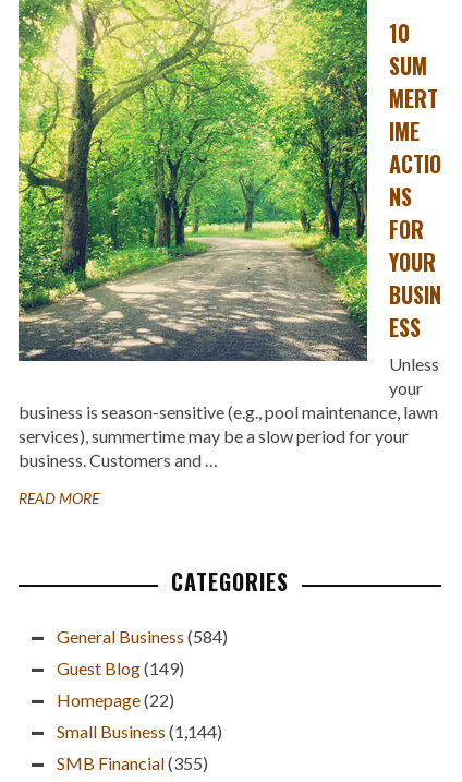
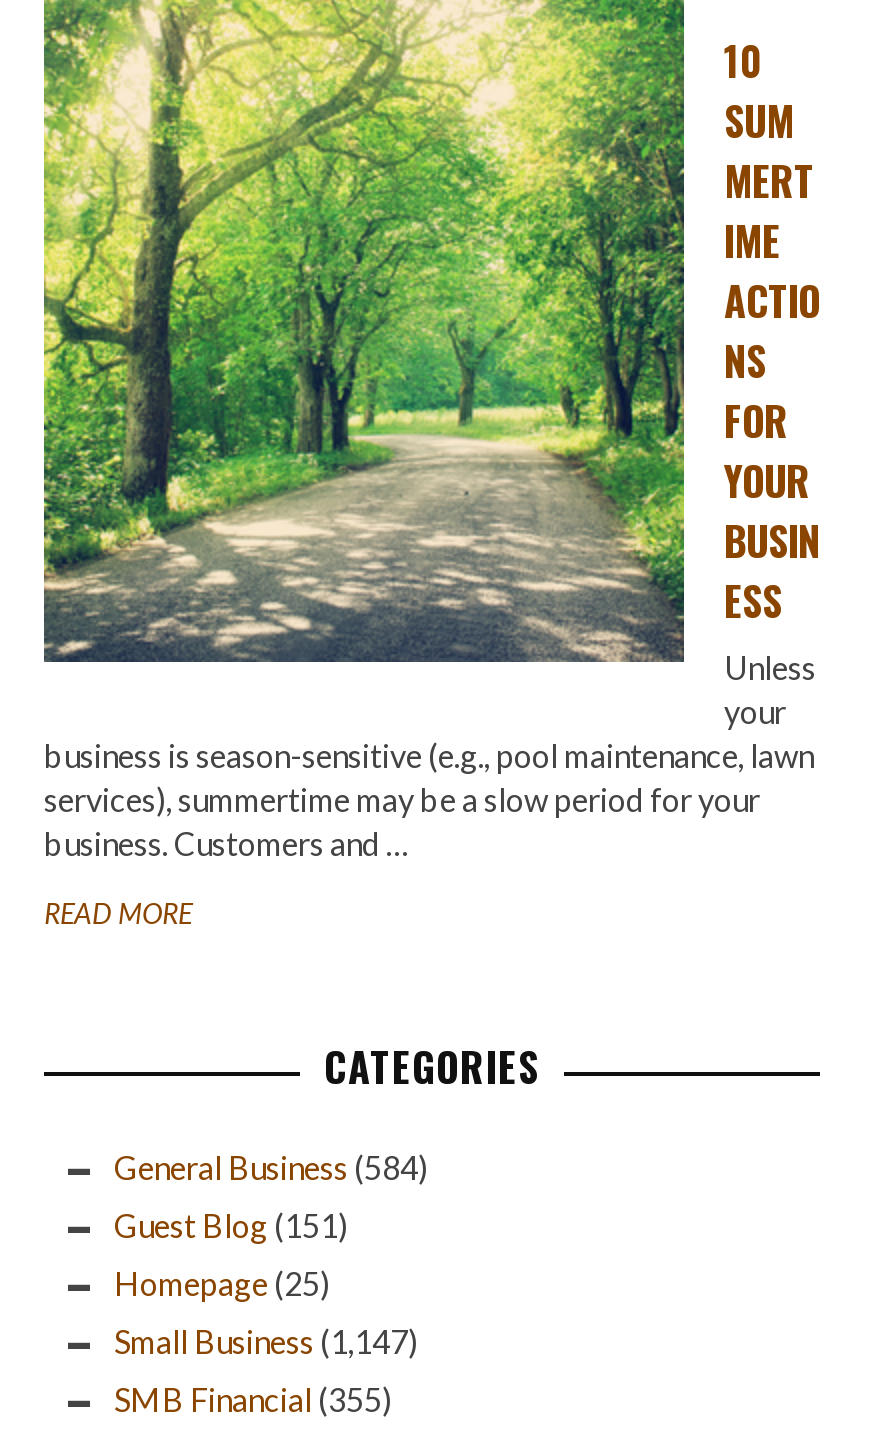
[57,658,184,679] Guest Blog (149) -> [114,1207,348,1245] Guest Blog (151)
[57,690,174,710] Homepage (22) -> [114,1265,330,1303] Homepage (25)
[57,721,222,742] Small Business (1,144) -> [114,1323,418,1361] Small Business (1,147)

